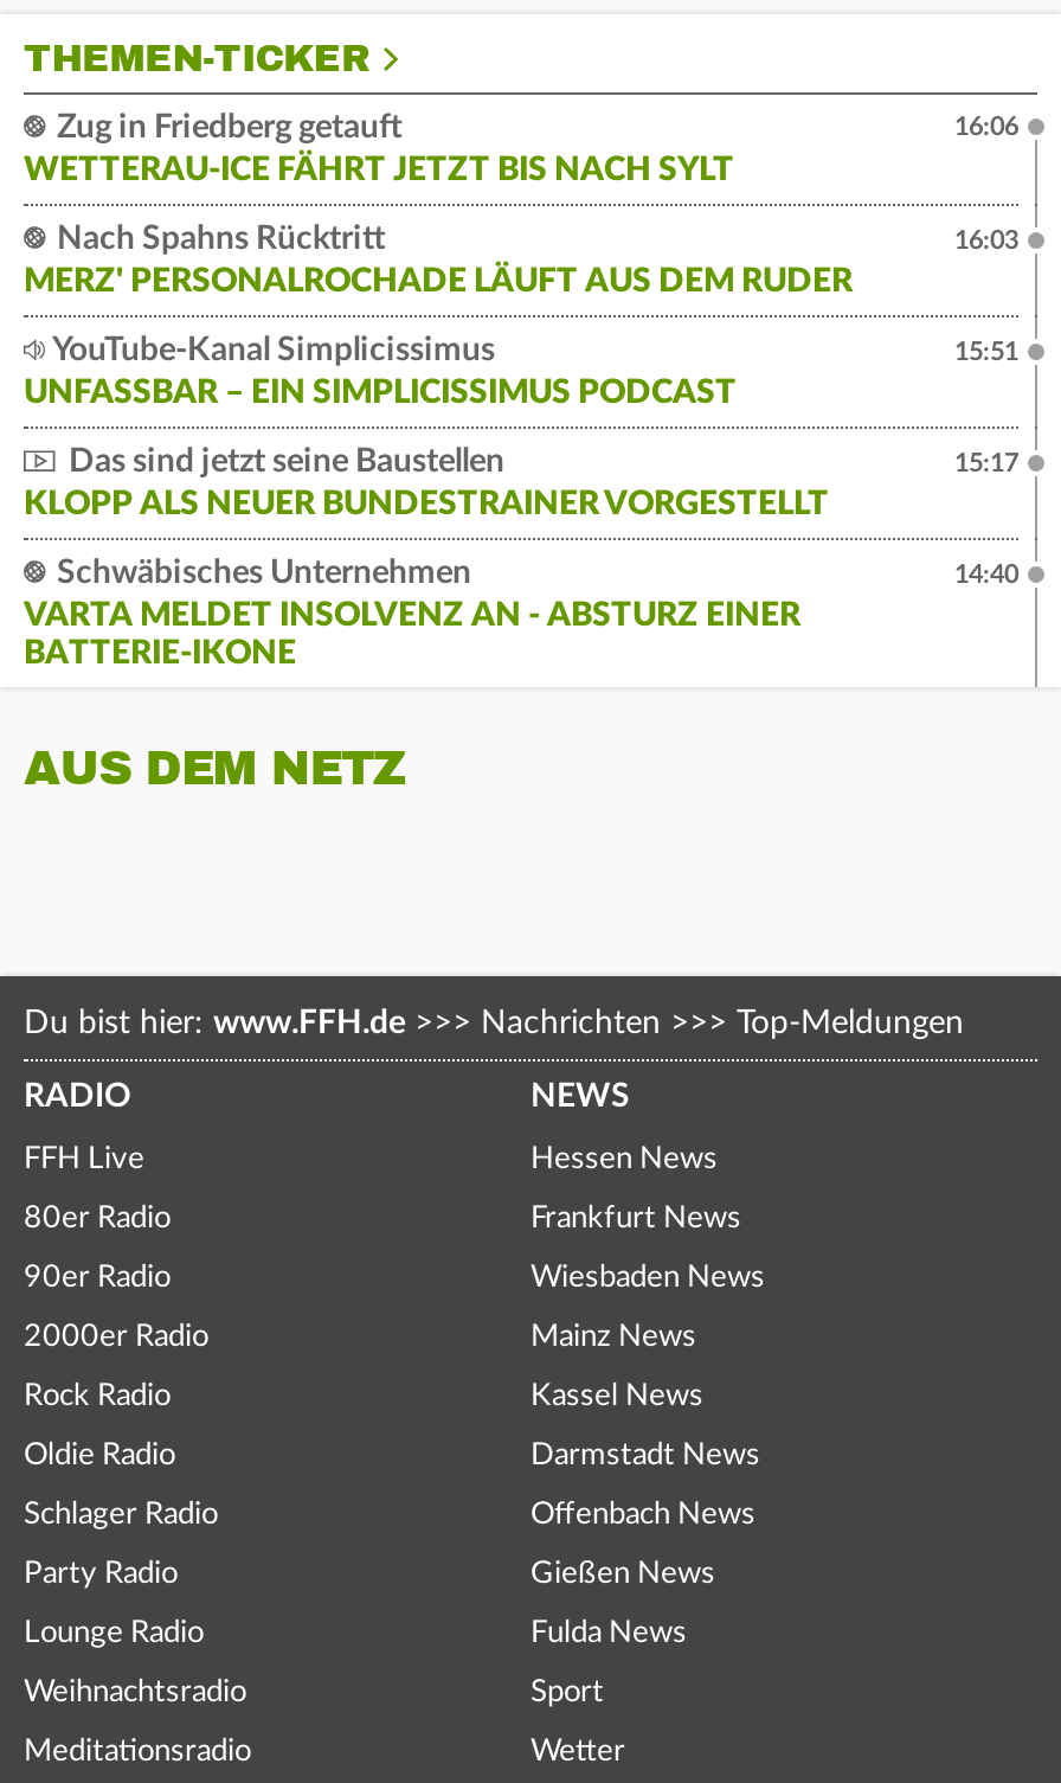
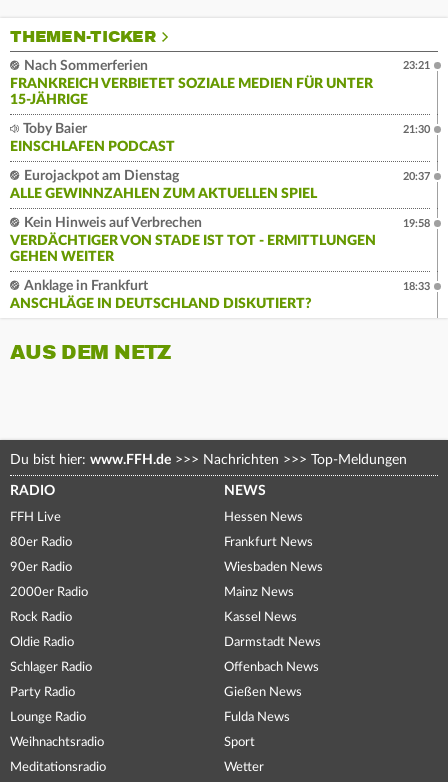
[24,112,734,188] Zug in Friedberg getauft | WETTERAU-ICE FÄHRT JETZT BIS NACH SYLT -> [10,59,373,107] Nach Sommerferien | FRANKREICH VERBIETET SOZIALE MEDIEN FÜR UNTER | 15-JÄHRIGE
[954,115,1018,141] 16:06 -> [403,60,430,71] 23:21
[24,224,853,299] Nach Spahns Rücktritt | MERZ' PERSONALROCHADE LÄUFT AUS DEM RUDER -> [10,122,175,154] Toby Baier | EINSCHLAFEN PODCAST
[954,228,1018,254] 16:03 -> [403,124,430,135] 21:30
[24,335,737,411] YouTube-Kanal Simplicissimus | UNFASSBAR – EIN SIMPLICISSIMUS PODCAST -> [10,169,317,201] Eurojackpot am Dienstag | ALLE GEWINNZAHLEN ZUM AKTUELLEN SPIEL
[954,340,1018,366] 15:51 -> [403,171,430,182] 20:37
[24,446,829,522] Das sind jetzt seine Baustellen | KLOPP ALS NEUER BUNDESTRAINER VORGESTELLT -> [10,216,376,264] Kein Hinweis auf Verbrechen | VERDÄCHTIGER VON STADE IST TOT - ERMITTLUNGEN | GEHEN WEITER
[954,451,1018,477] 15:17 -> [403,218,430,229] 19:58
[24,558,800,671] Schwäbisches Unternehmen | VARTA MELDET INSOLVENZ AN - ABSTURZ EINER | BATTERIE-IKONE -> [10,279,312,311] Anklage in Frankfurt | ANSCHLÄGE IN DEUTSCHLAND DISKUTIERT?
[954,563,1018,589] 14:40 -> [403,281,430,292] 18:33

